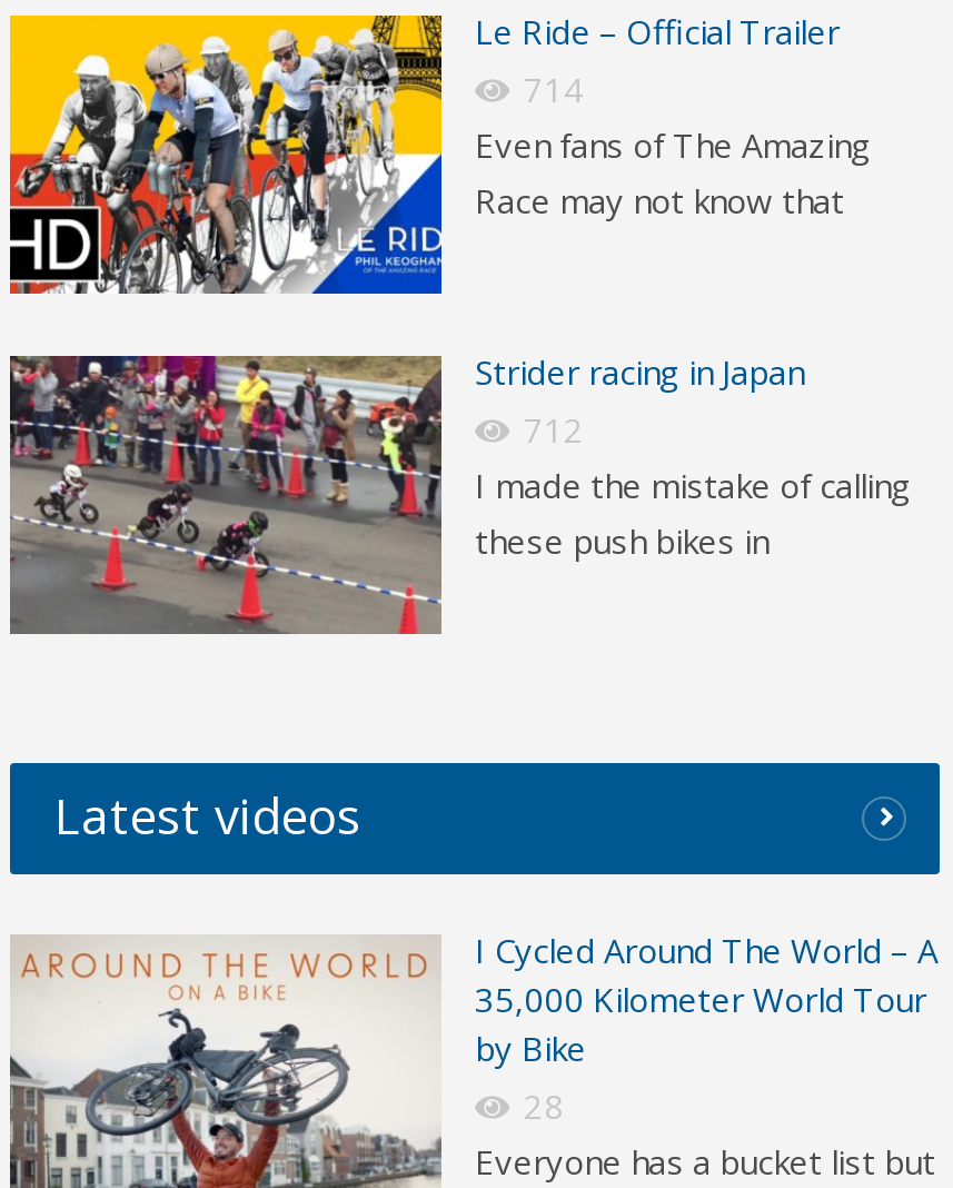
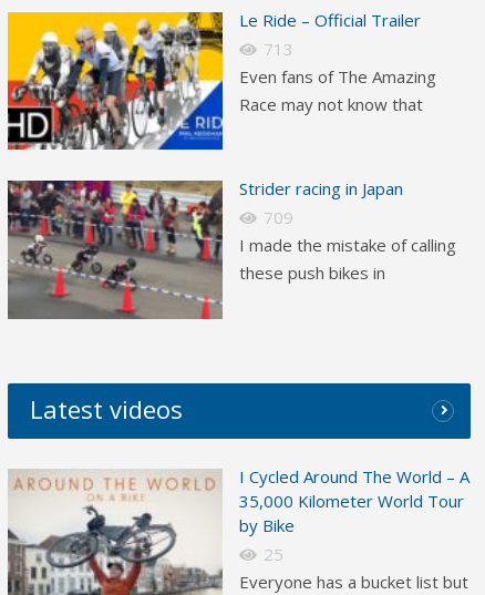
[515,67,584,112] 714 -> [259,38,293,60] 713
[515,407,584,452] 712 -> [259,207,293,229] 709
[515,1083,564,1128] 28 -> [259,542,283,565] 25

